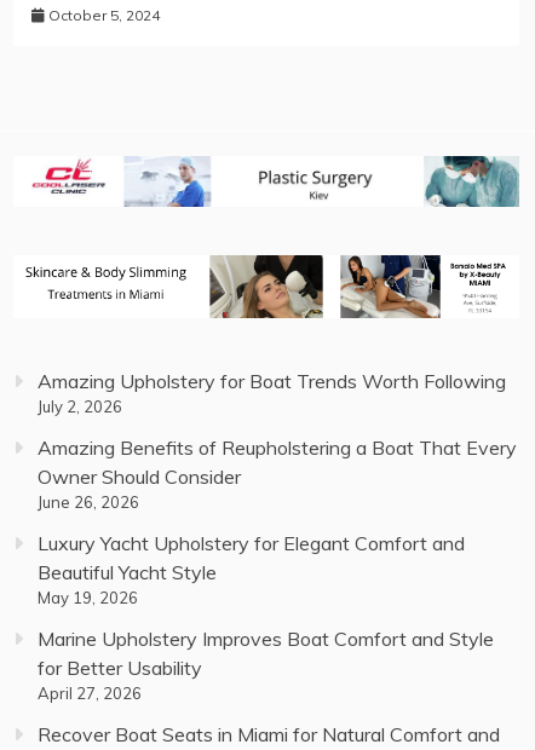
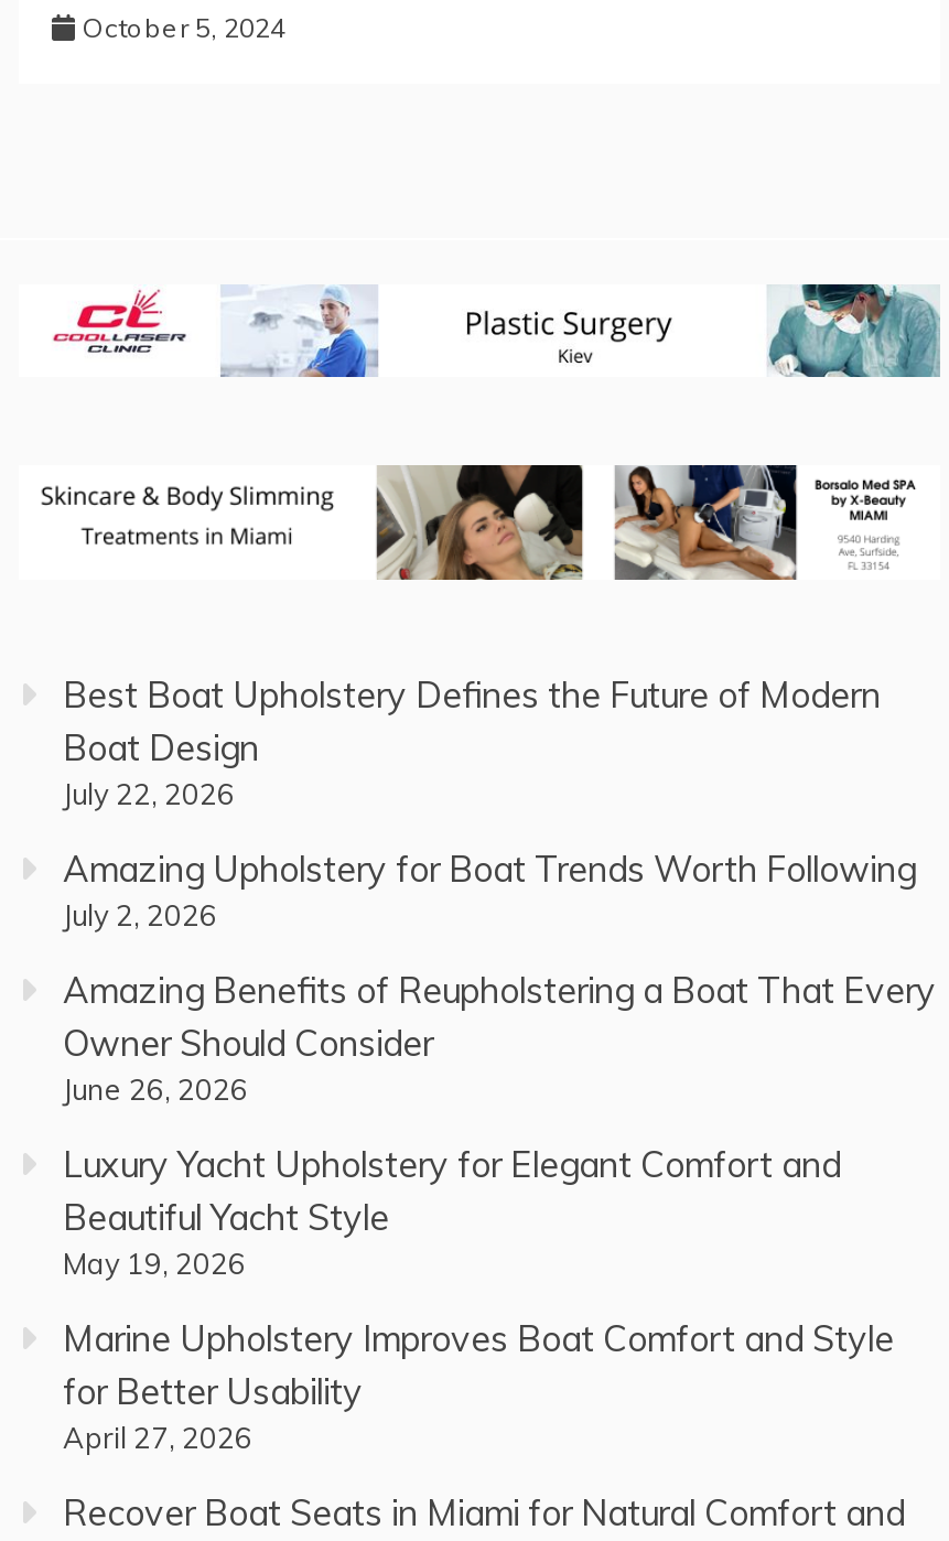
none -> [63,672,881,811] Best Boat Upholstery Defines the Future of Modern | Boat Design | July 22, 2026

